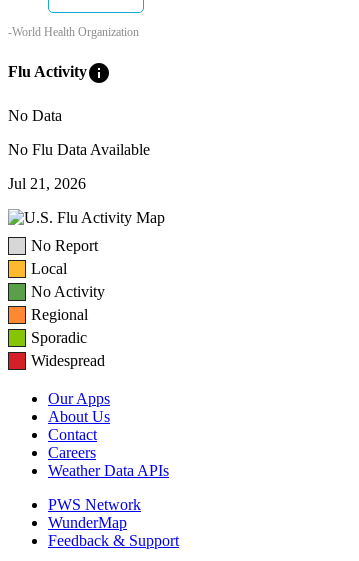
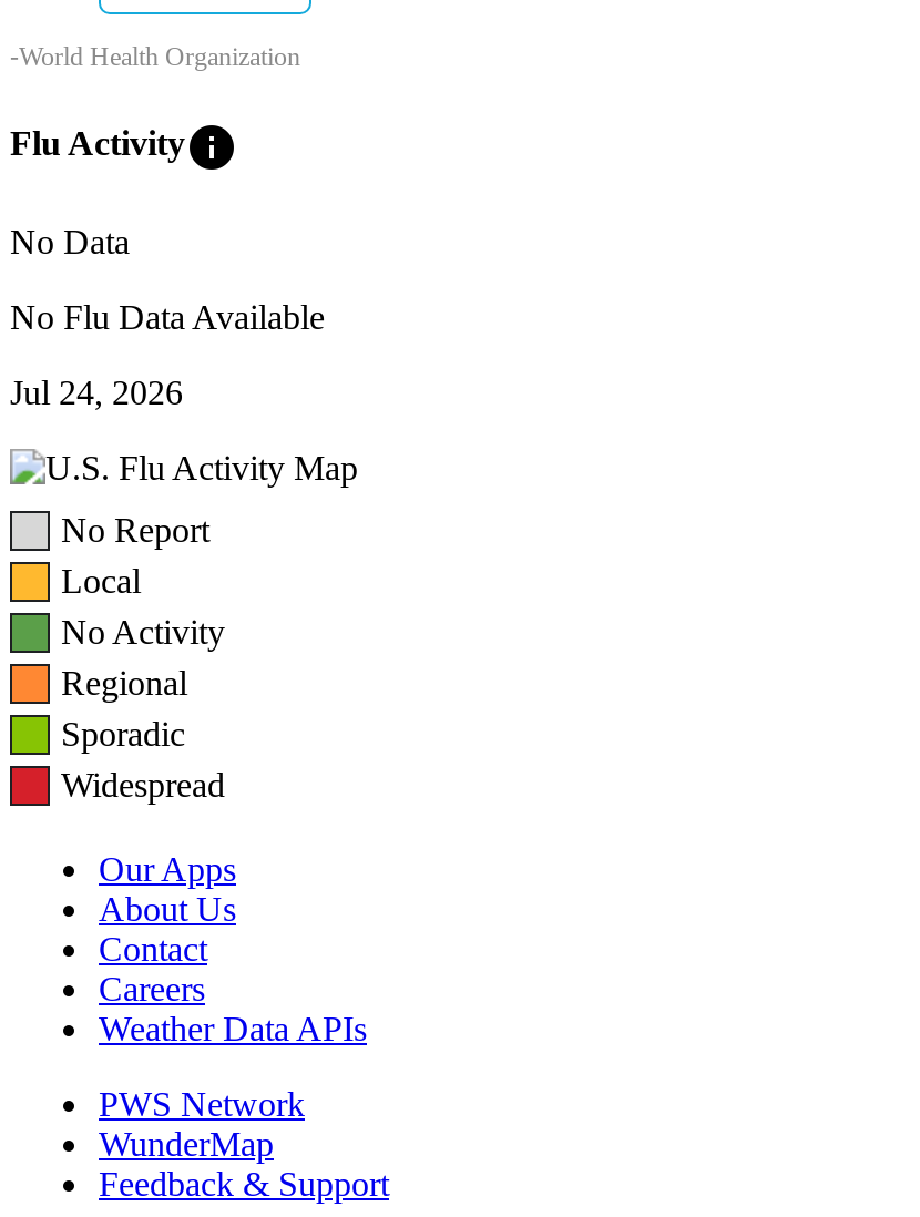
[8,175,86,192] Jul 21, 2026 -> [10,373,183,410] Jul 24, 2026

